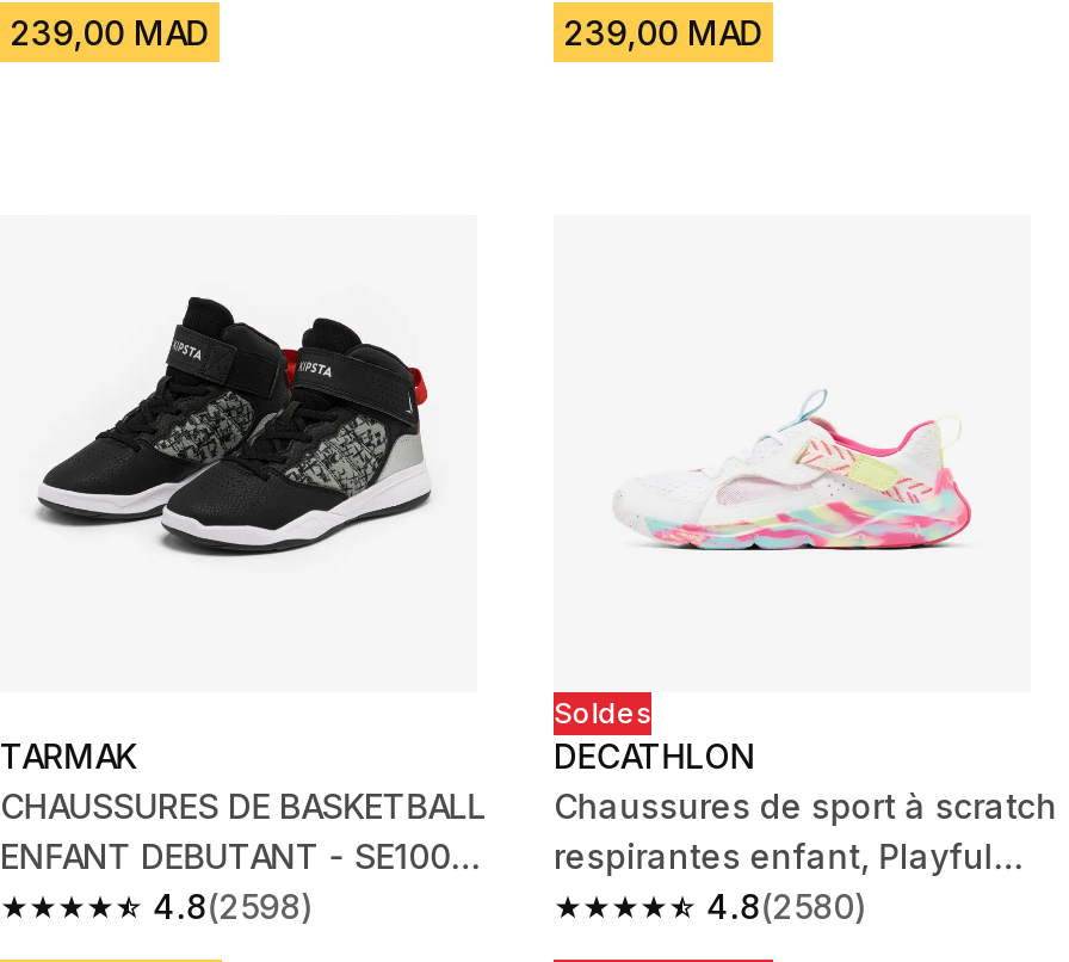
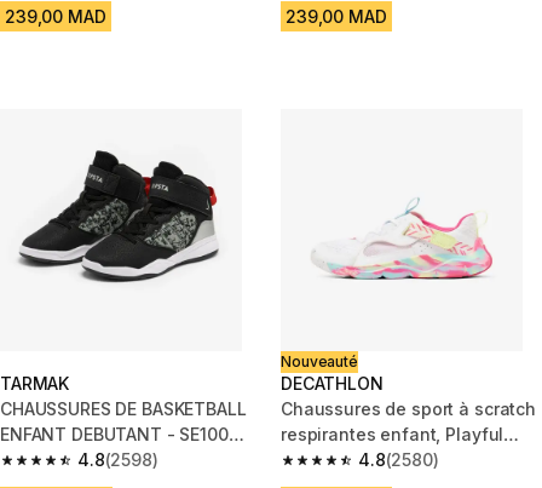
[554,695,652,730] Soldes -> [281,352,358,371] Nouveauté

